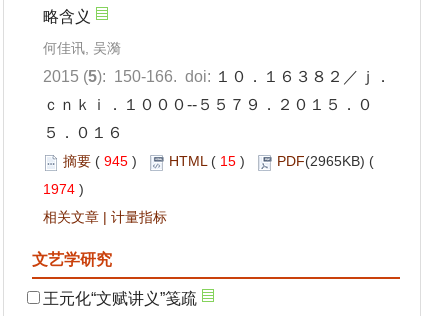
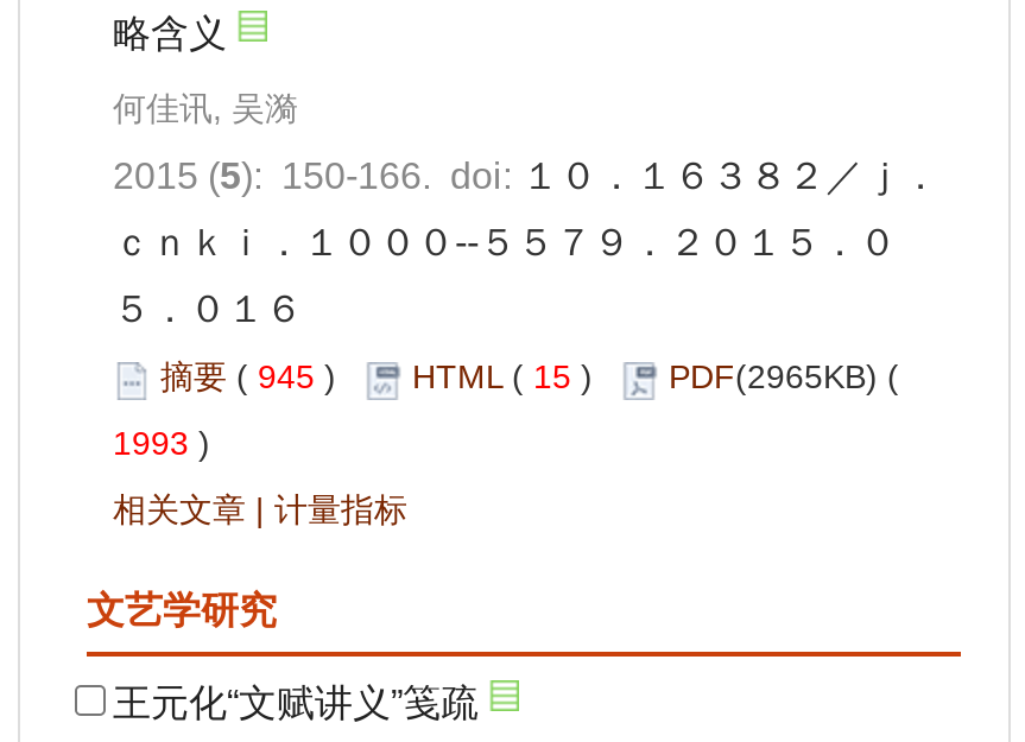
[43,181,92,197] 1974) -> [113,424,229,462] 1993)

